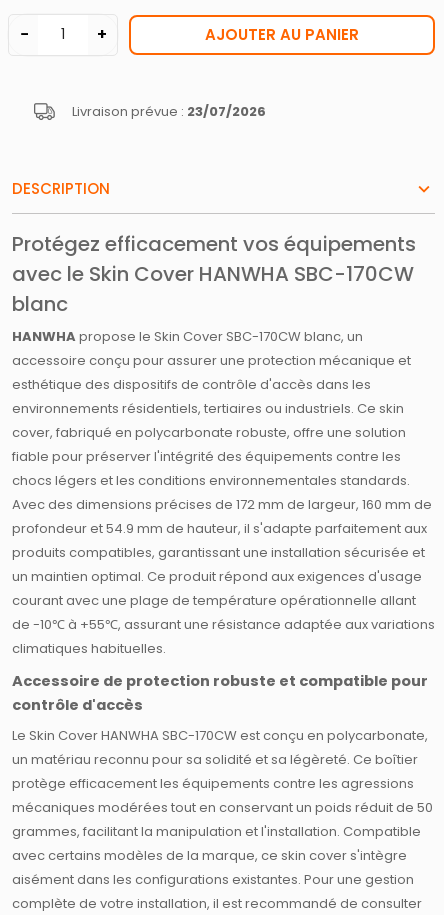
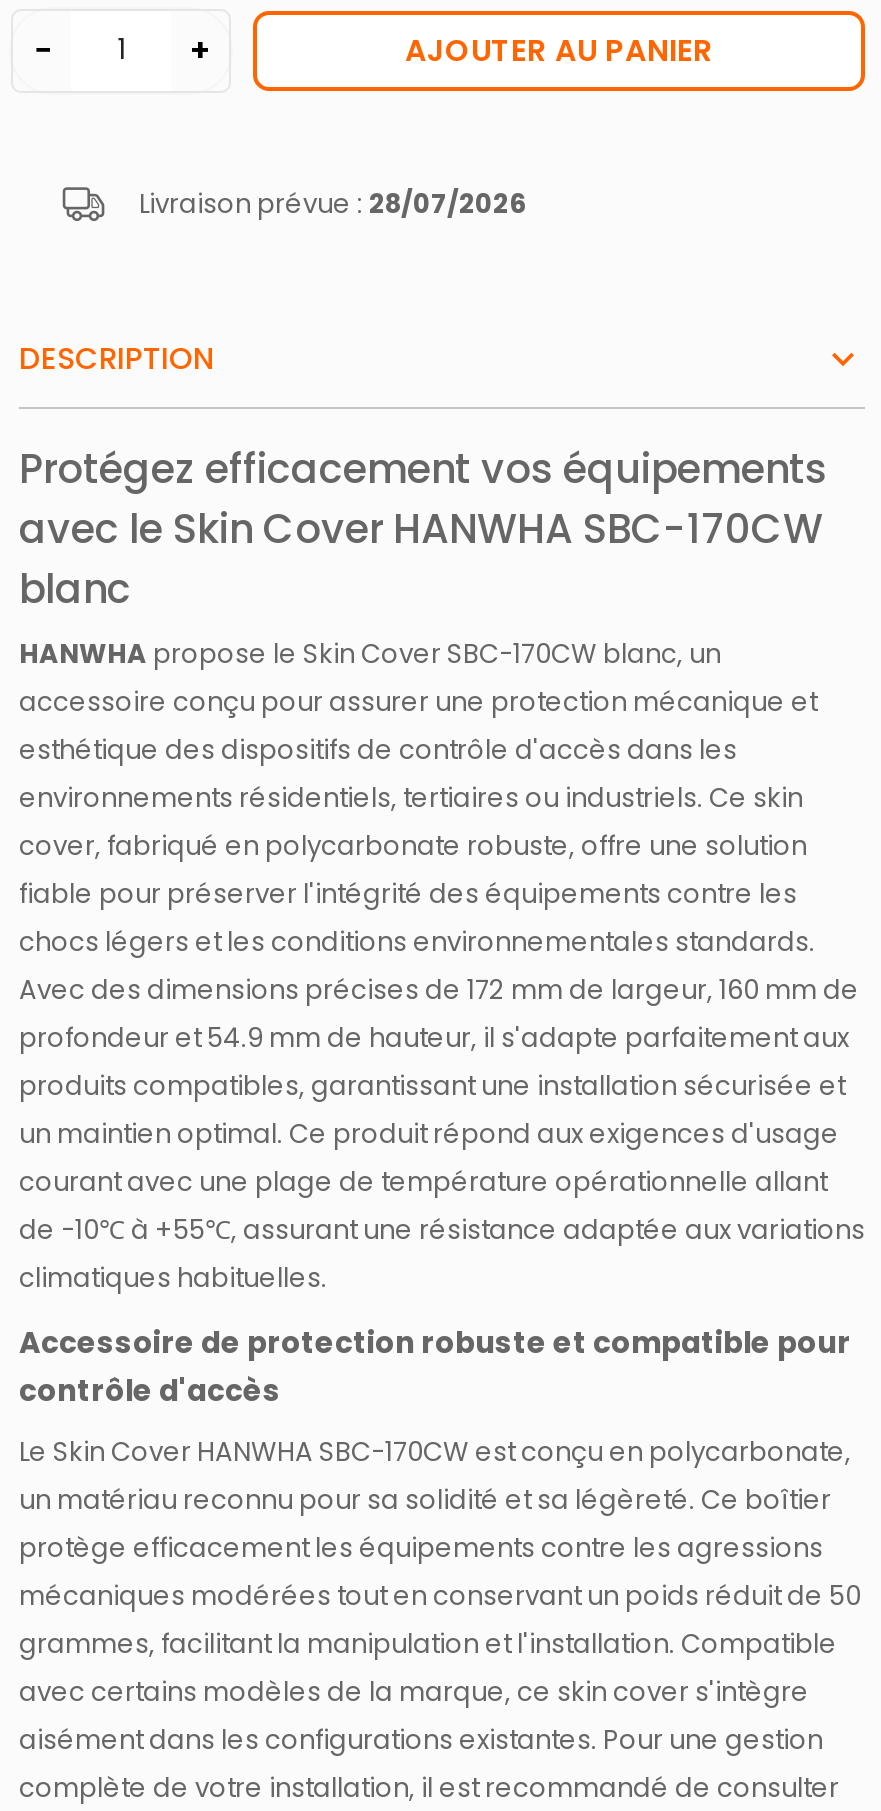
[72,102,266,121] Livraison prévue : 23/07/2026 -> [139,185,527,223] Livraison prévue : 28/07/2026

